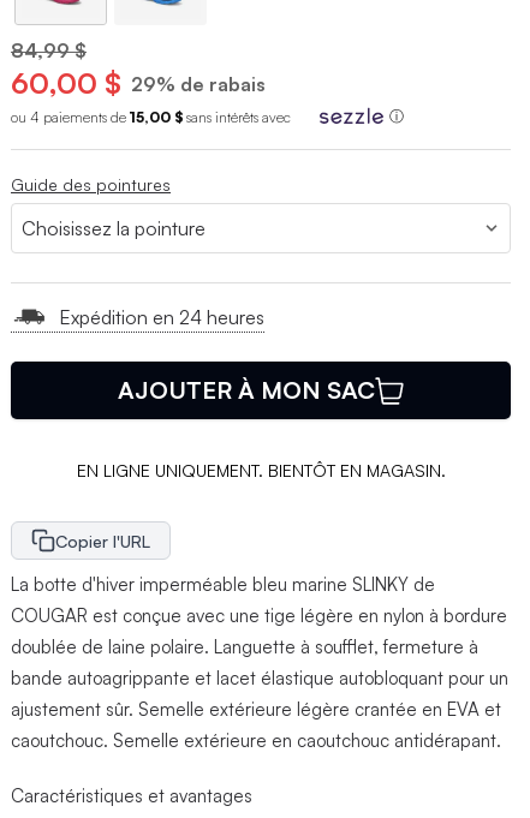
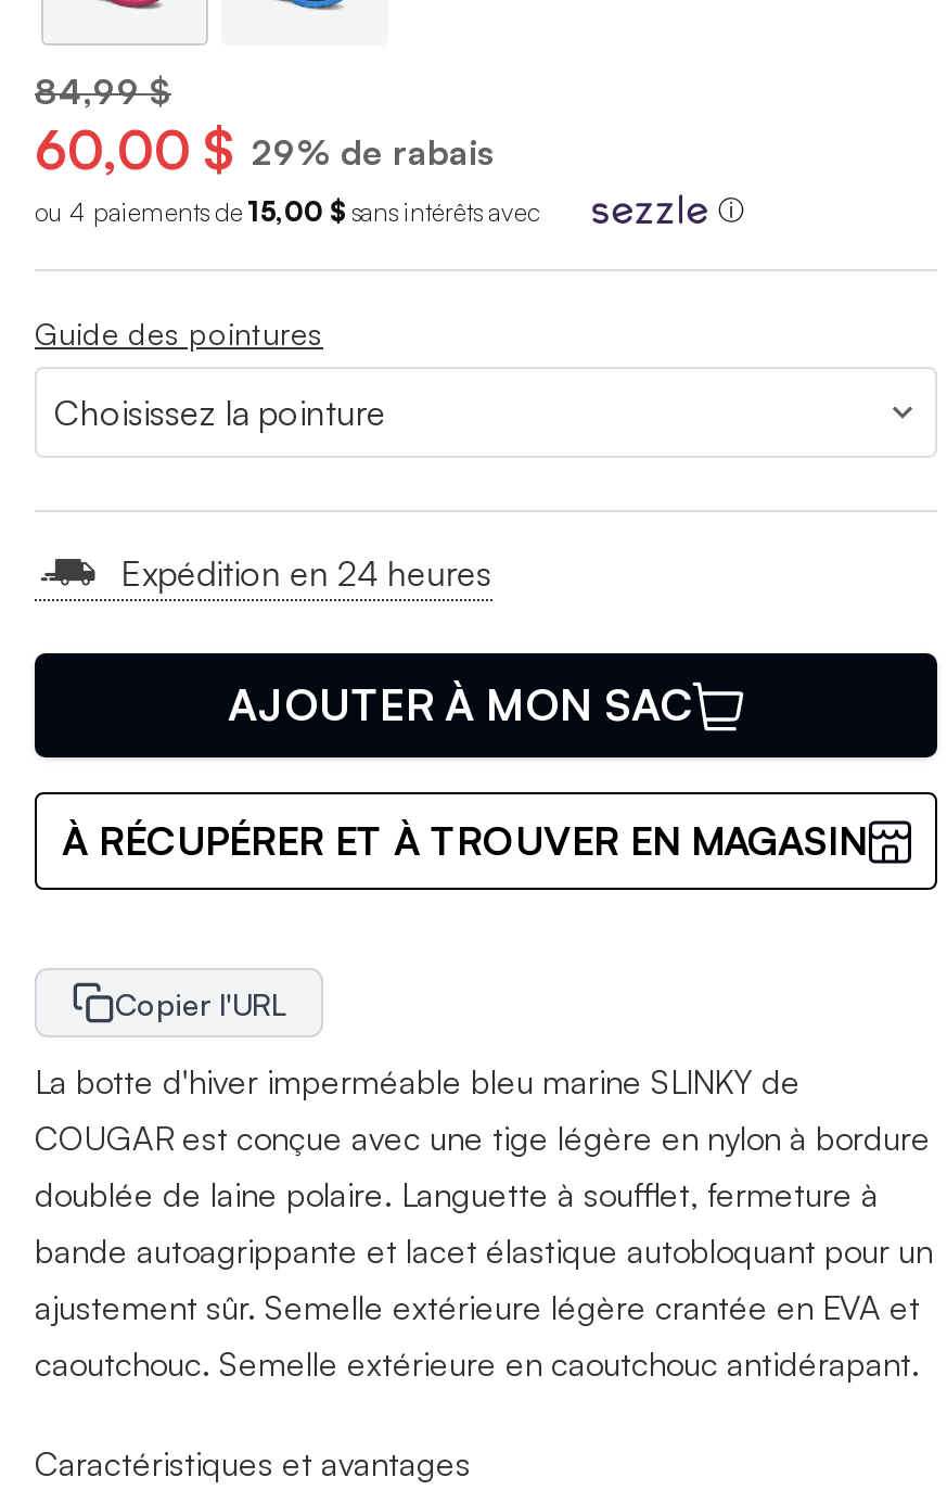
[76,461,445,481] EN LIGNE UNIQUEMENT. BIENTÔT EN MAGASIN. -> [62,817,867,865] À RÉCUPÉRER ET À TROUVER EN MAGASIN

